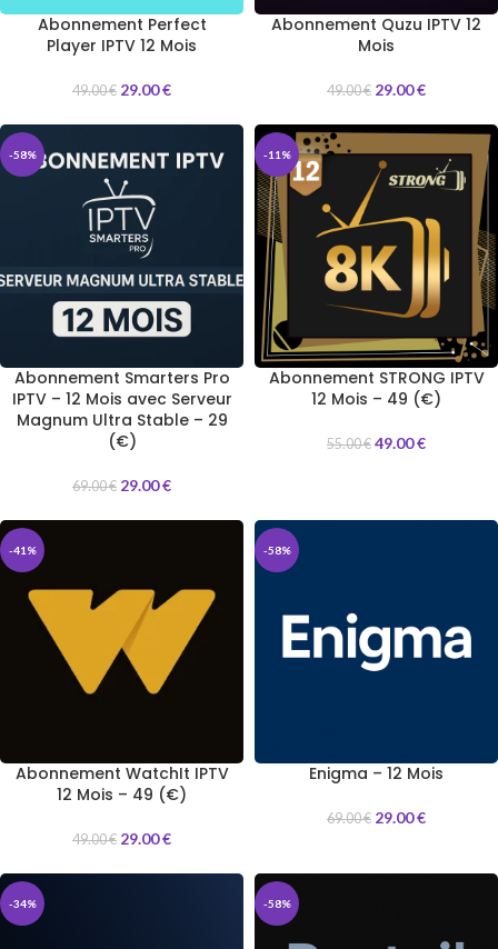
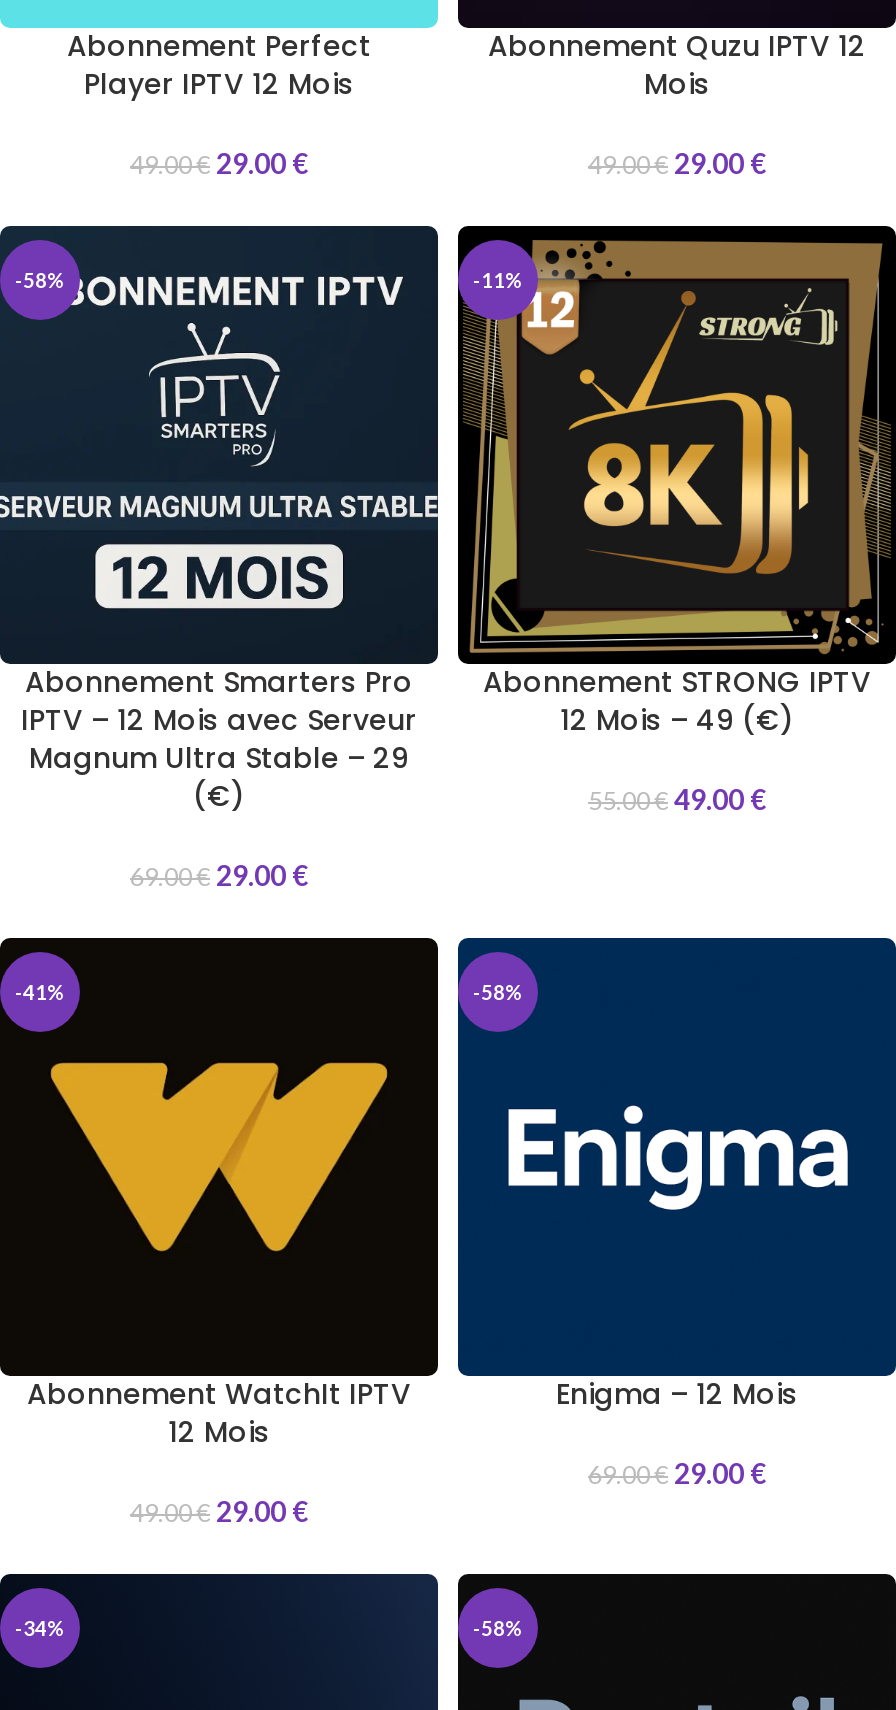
[57,783,187,806] 12 Mois – 49 (€) -> [168,1412,270,1452] 12 Mois

